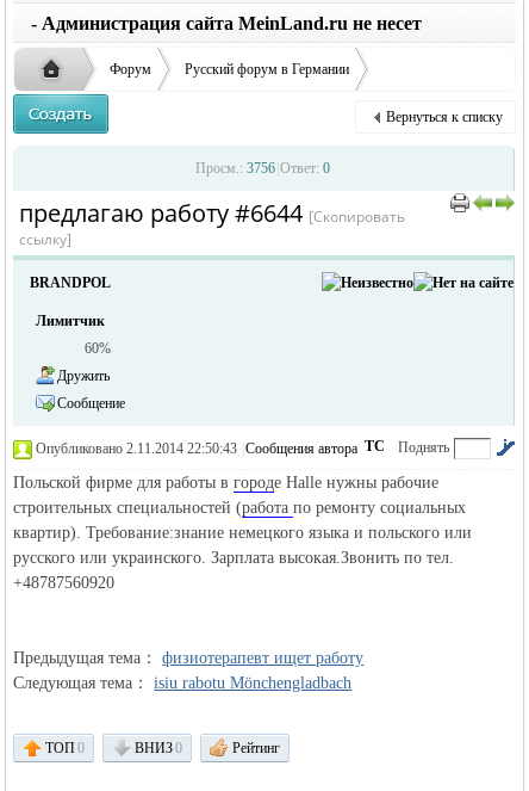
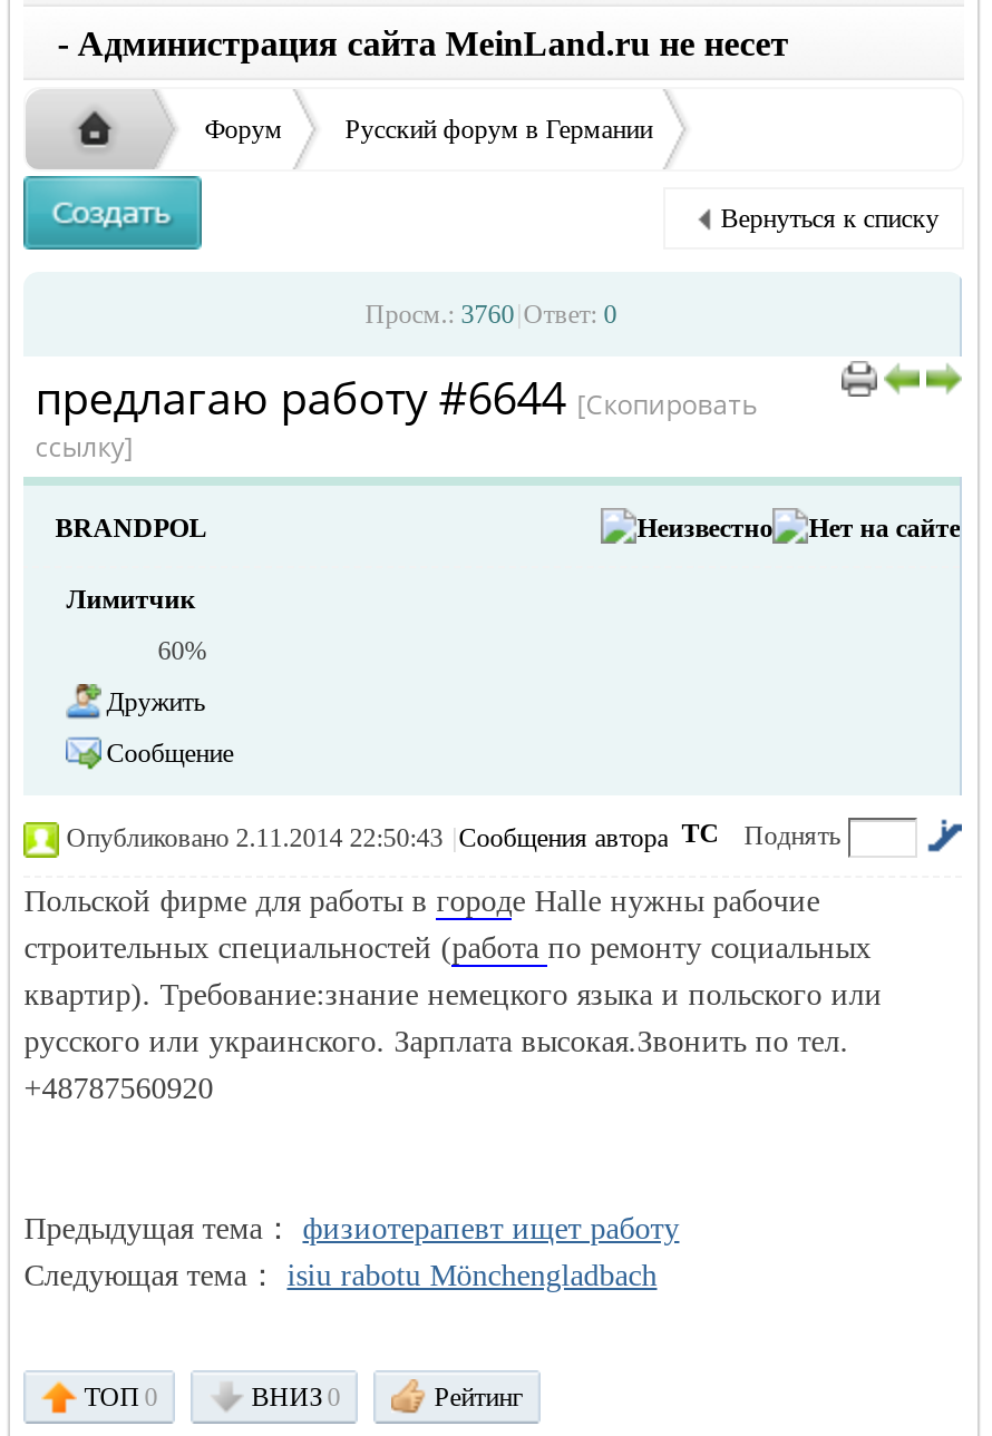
[196,160,330,177] Просм.: 3756 Ответ: 0 -> [365,299,617,330] Просм.: 3760 Ответ: 0

